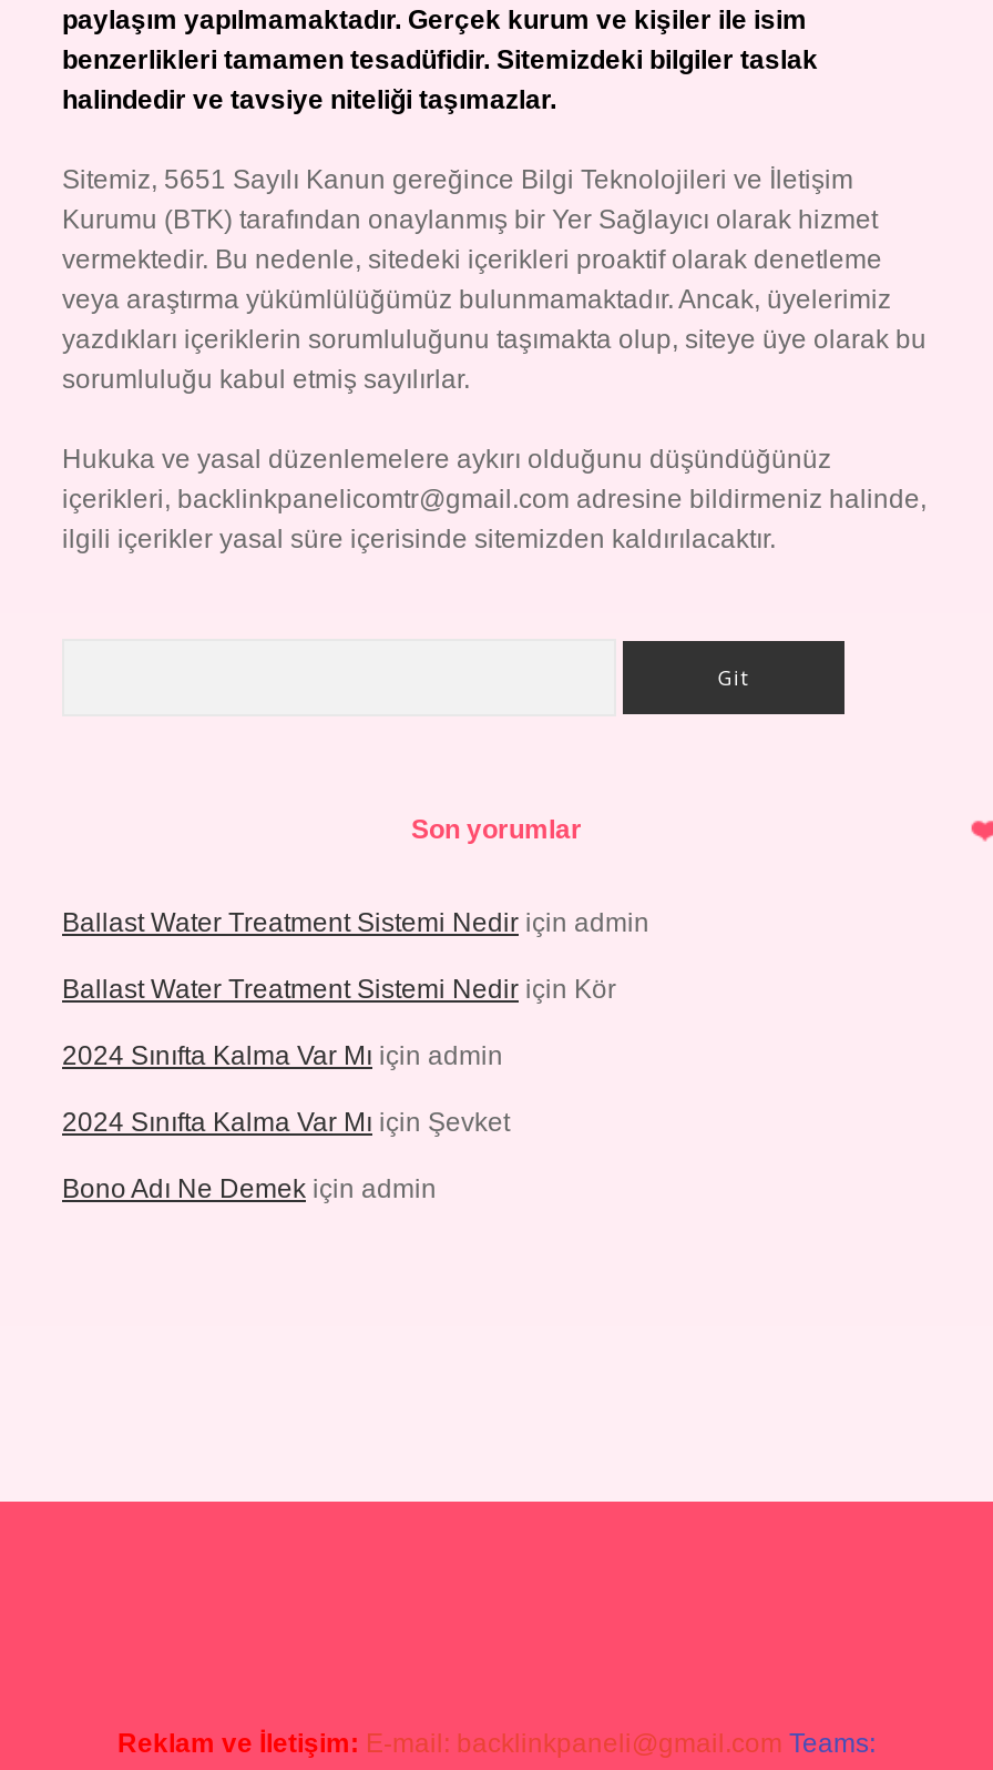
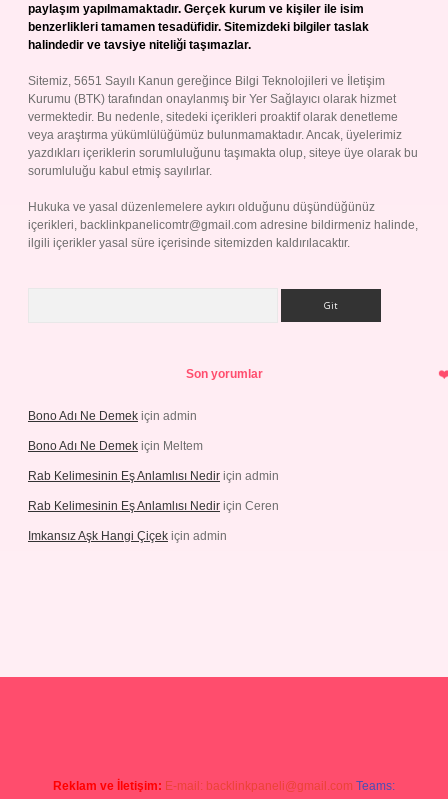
[62,907,649,1138] Ballast Water Treatment Sistemi Nedir için admin | Ballast Water Treatment Sistemi Nedir için Kör | 2024 Sınıfta Kalma Var Mı için admin | 2024 Sınıfta Kalma Var Mı için Şevket -> none
moved [62,1173,437,1204] -> [28,409,197,423]: Bono Adı Ne Demek için admin
none -> [28,439,279,543] Bono Adı Ne Demek için Meltem | Rab Kelimesinin Eş Anlamlısı Nedir için admin | Rab Kelimesinin Eş Anlamlısı Nedir için Ceren | Imkansız Aşk Hangi Çiçek için admin

